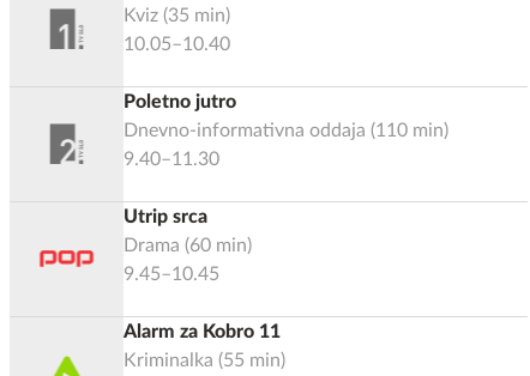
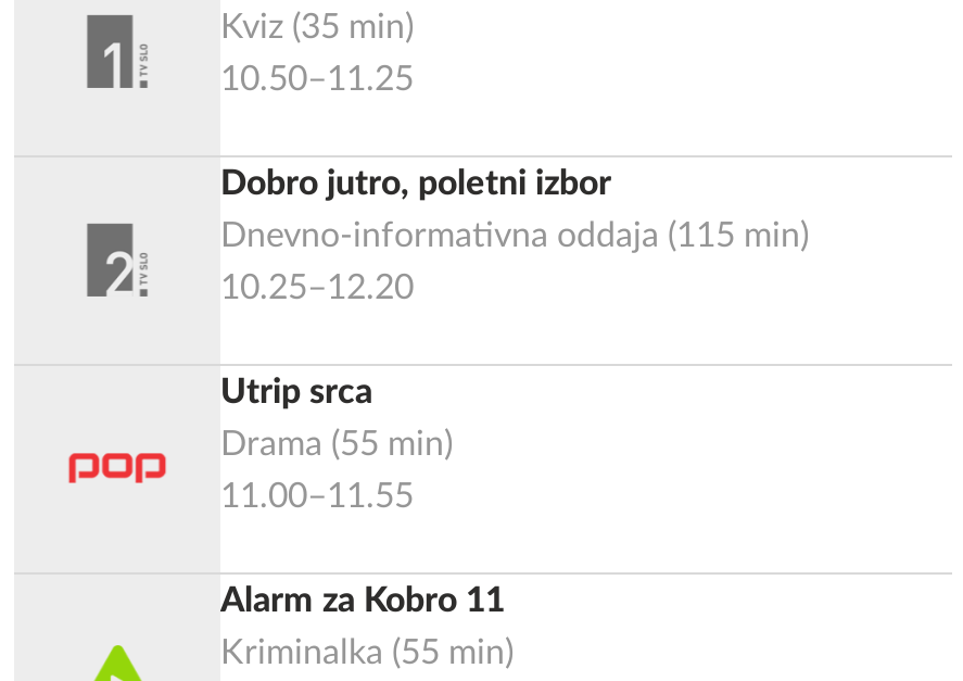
[124,34,230,53] 10.05–10.40 -> [220,61,414,96] 10.50–11.25
[124,92,236,111] Poletno jutro -> [220,165,611,200] Dobro jutro, poletni izbor
[124,120,448,140] Dnevno-informativna oddaja (110 min) -> [220,217,809,252] Dnevno-informativna oddaja (115 min)
[124,149,219,168] 9.40–11.30 -> [220,270,414,304] 10.25–12.20
[124,235,252,255] Drama (60 min) -> [220,426,453,461] Drama (55 min)
[124,264,219,283] 9.45–10.45 -> [220,478,414,513] 11.00–11.55

